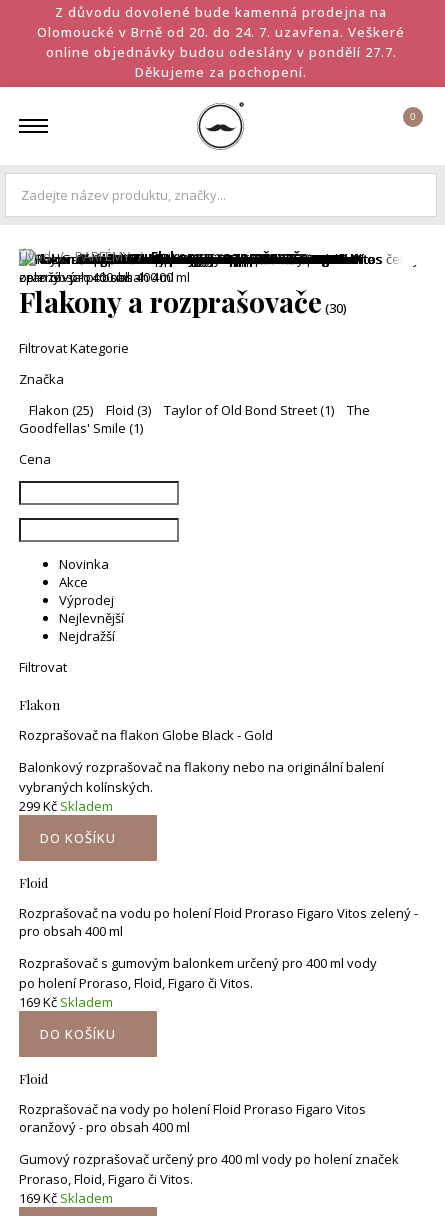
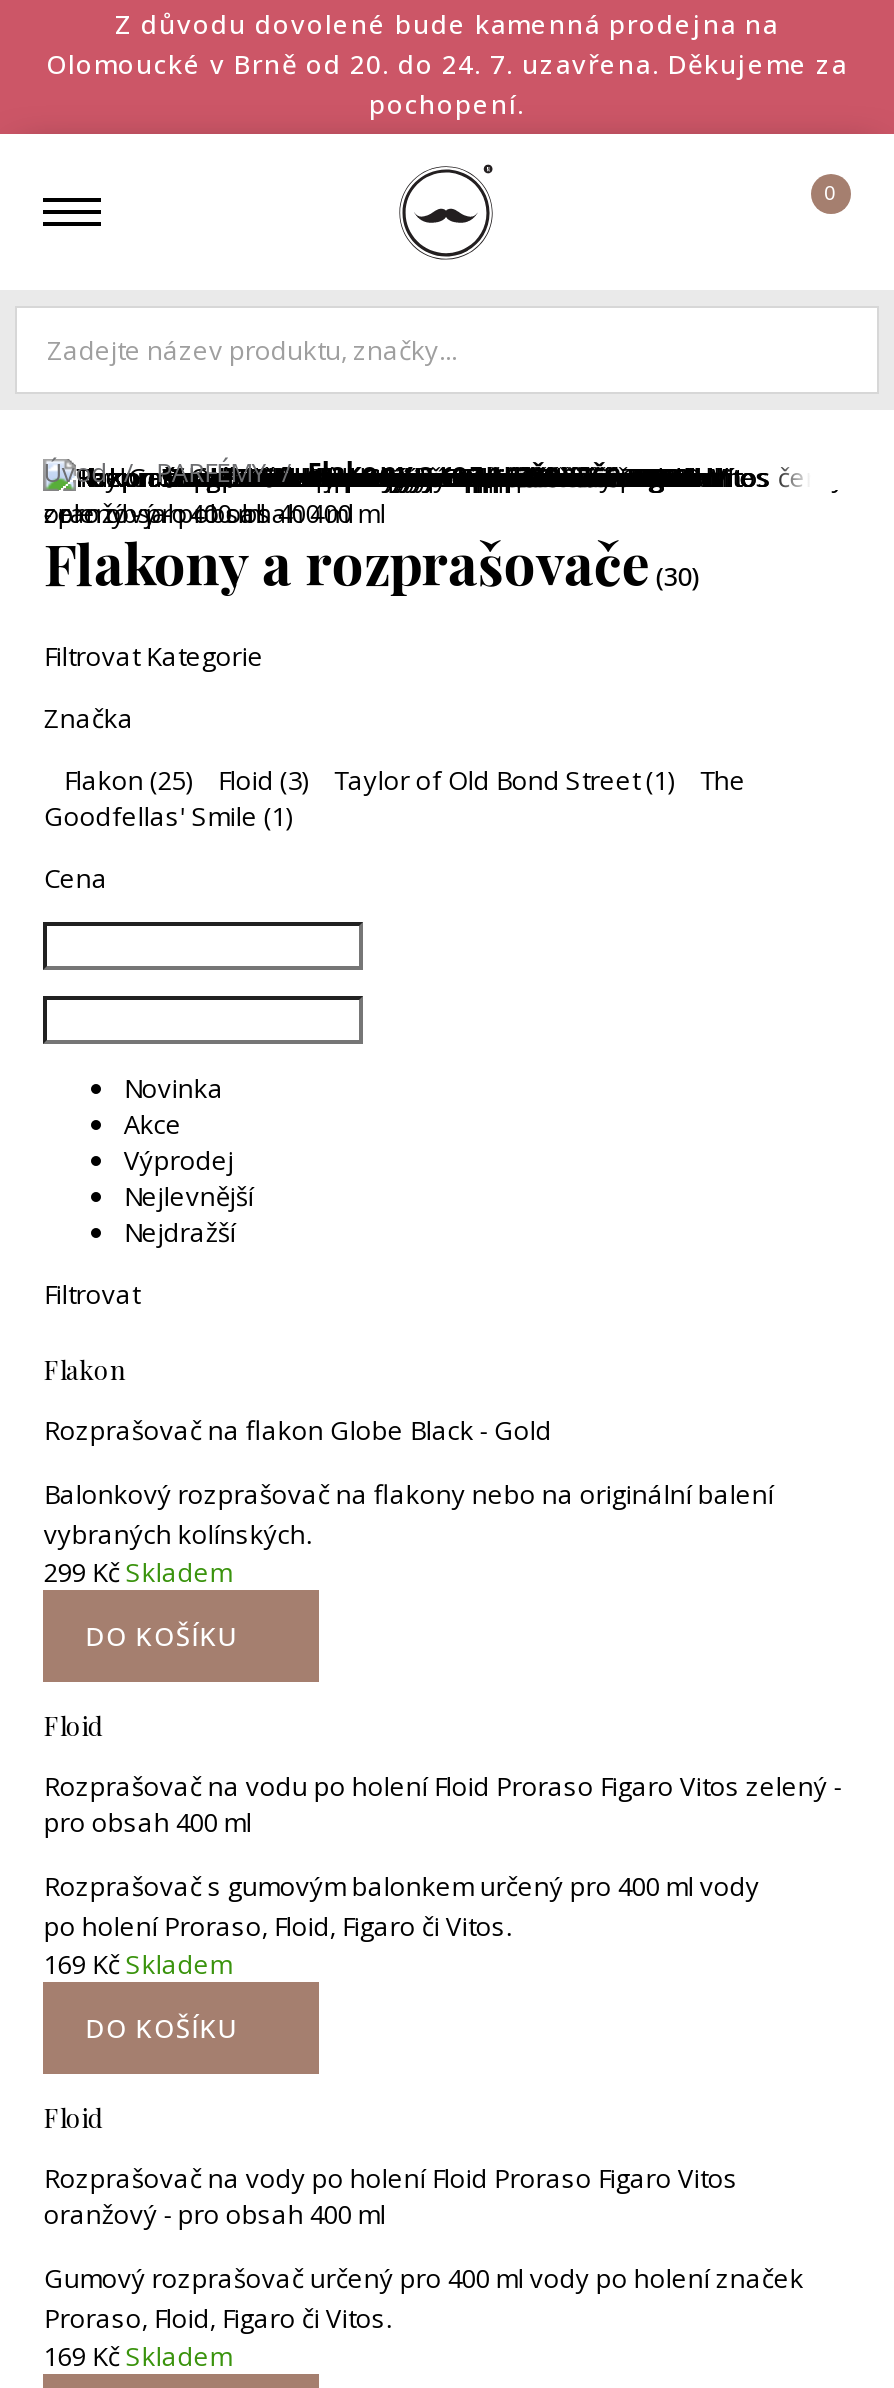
[37,23,405,81] Olomoucké v Brně od 20. do 24. 7. uzavřena. Veškeré | online objednávky budou odeslány v pondělí 27.7. | Děkujeme za pochopení. -> [46,46,848,122] Olomoucké v Brně od 20. do 24. 7. uzavřena. Děkujeme za | pochopení.

